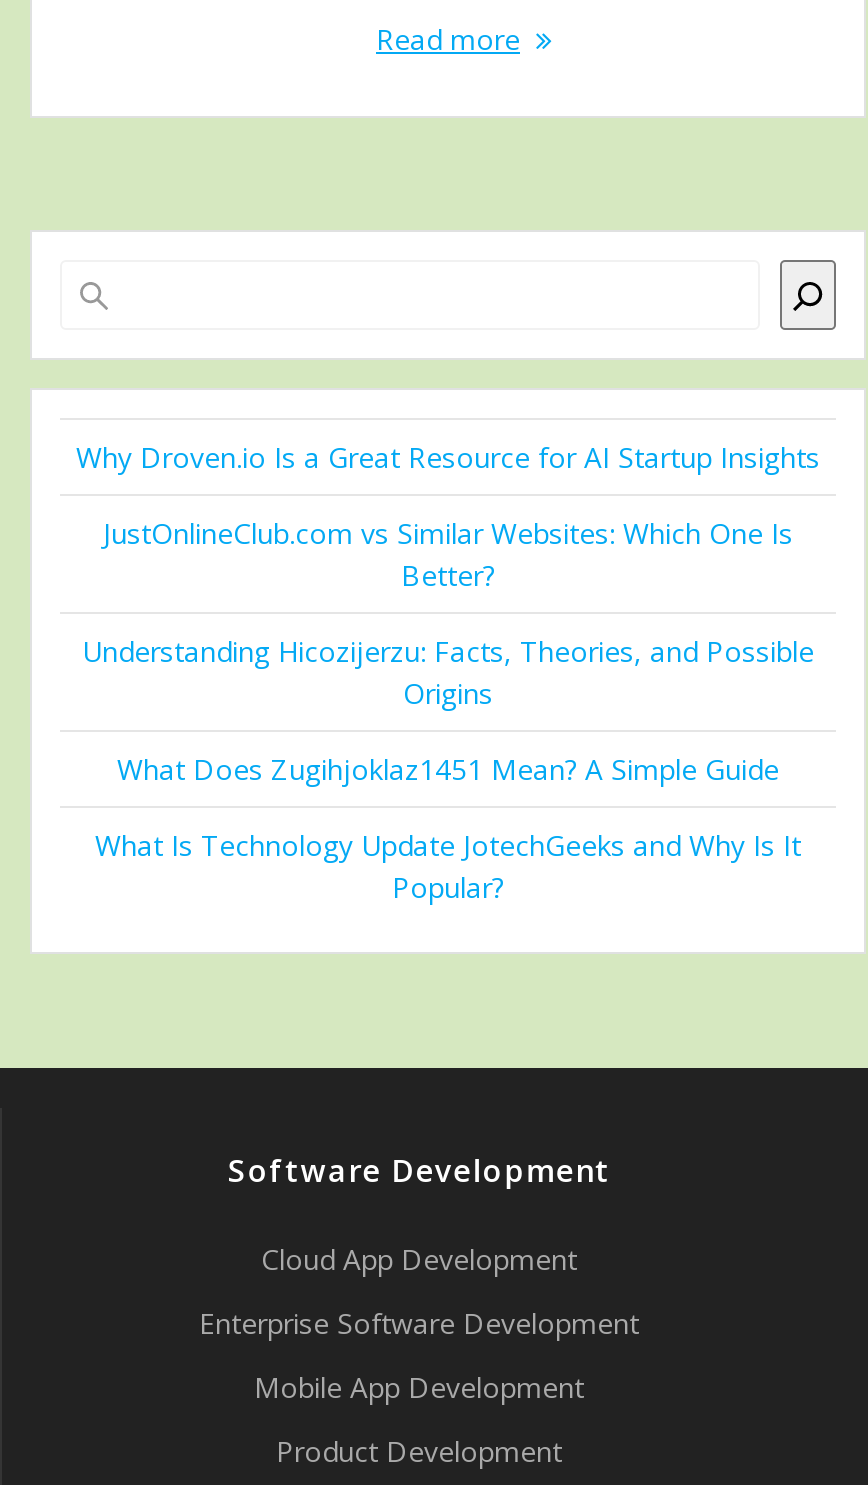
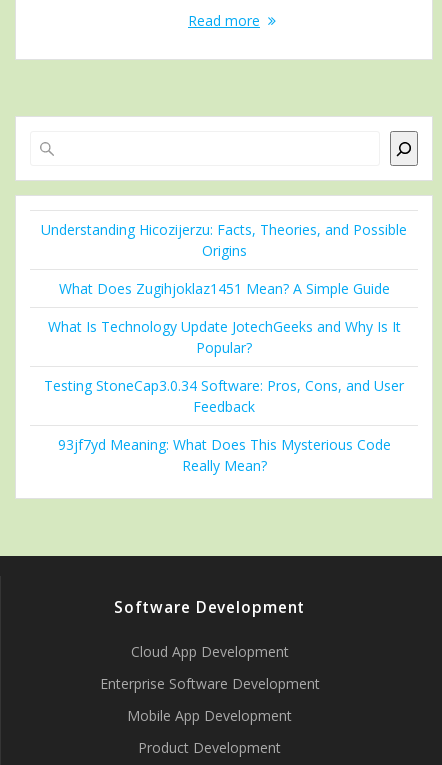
[76,438,820,594] Why Droven.io Is a Great Resource for AI Startup Insights | JustOnlineClub.com vs Similar Websites: Which One Is | Better? -> none
moved [82,632,814,906] -> [41,220,407,357]: Understanding Hicozijerzu: Facts, Theories, and Possible | Origins | What Does Zugihjoklaz1451 Mean? A Simple Guide | What Is Technology Update JotechGeeks and Why Is It | Popular?
none -> [44,376,404,475] Testing StoneCap3.0.34 Software: Pros, Cons, and User | Feedback | 93jf7yd Meaning: What Does This Mysterious Code | Really Mean?

